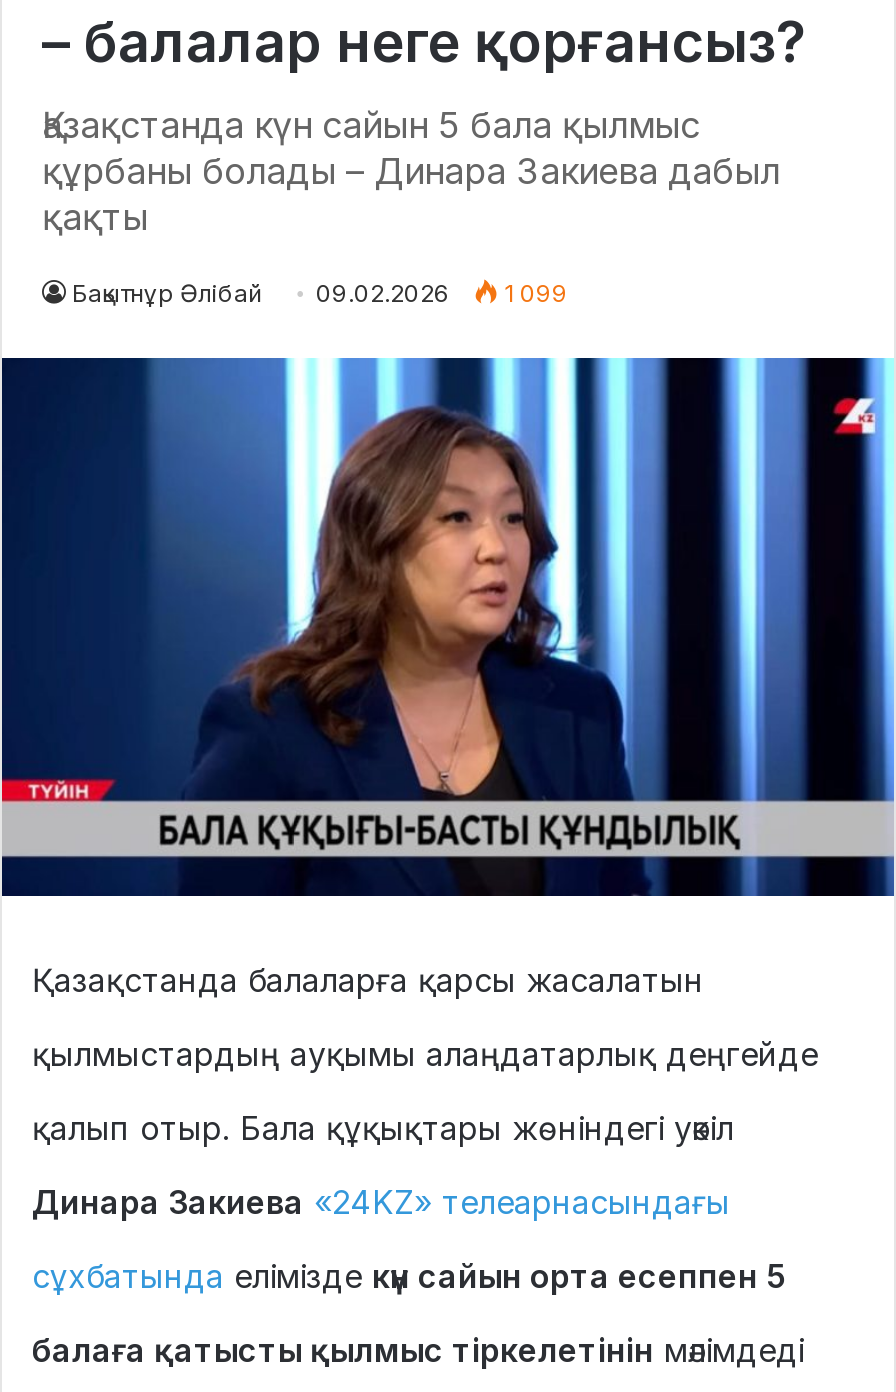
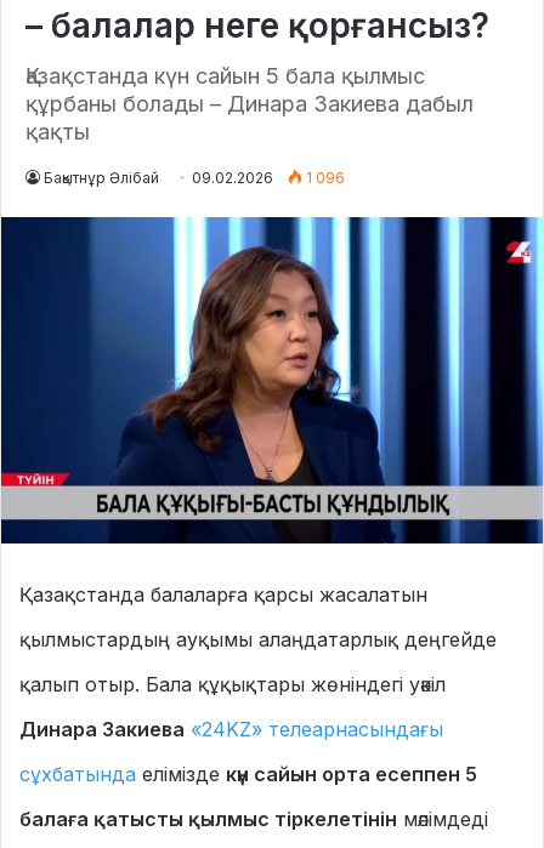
[72,278,568,308] Бақытнұр Әлібай 09.02.2026 1 099 -> [44,169,345,187] Бақытнұр Әлібай 09.02.2026 1 096

